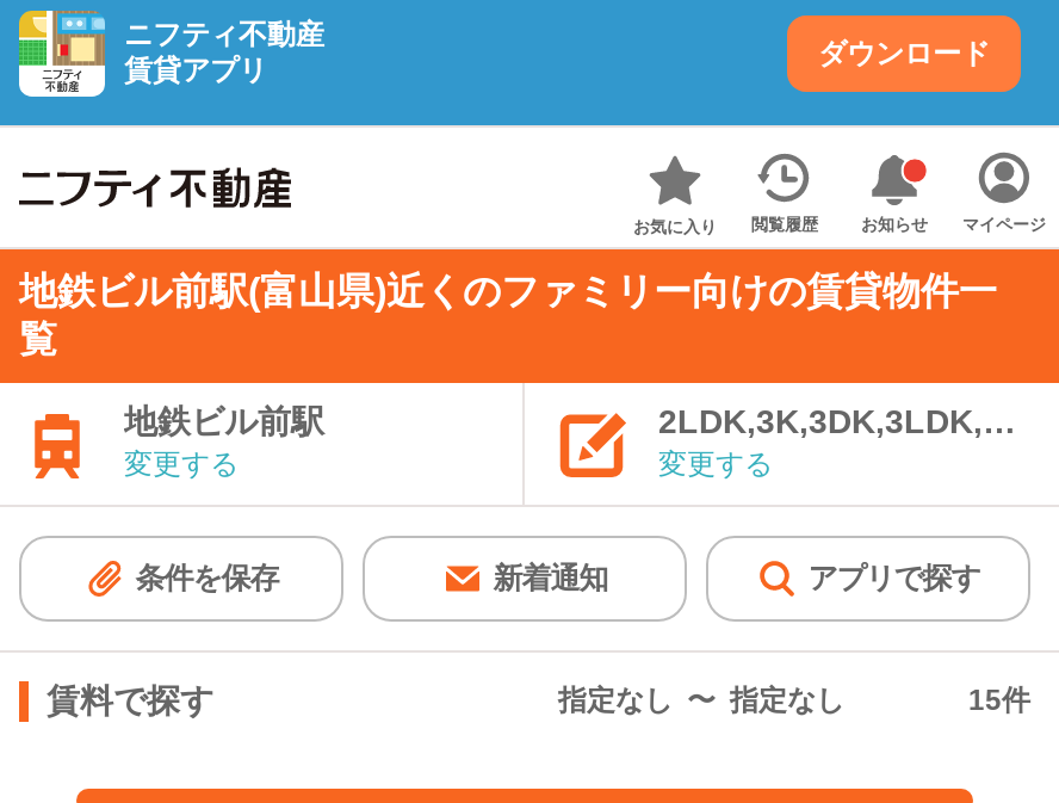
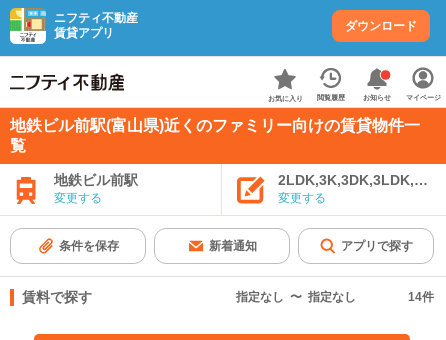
[968,684,1030,717] 15件 -> [408,290,434,304] 14件

